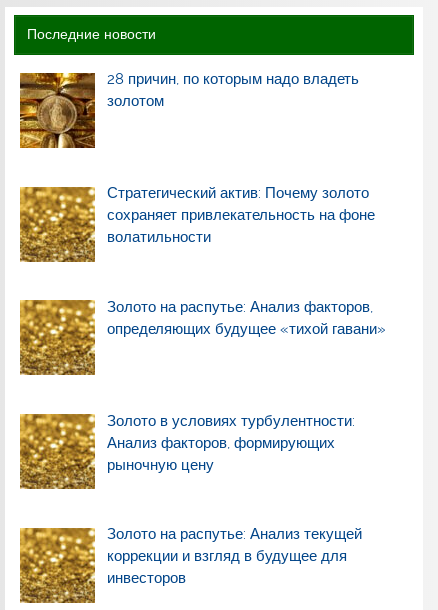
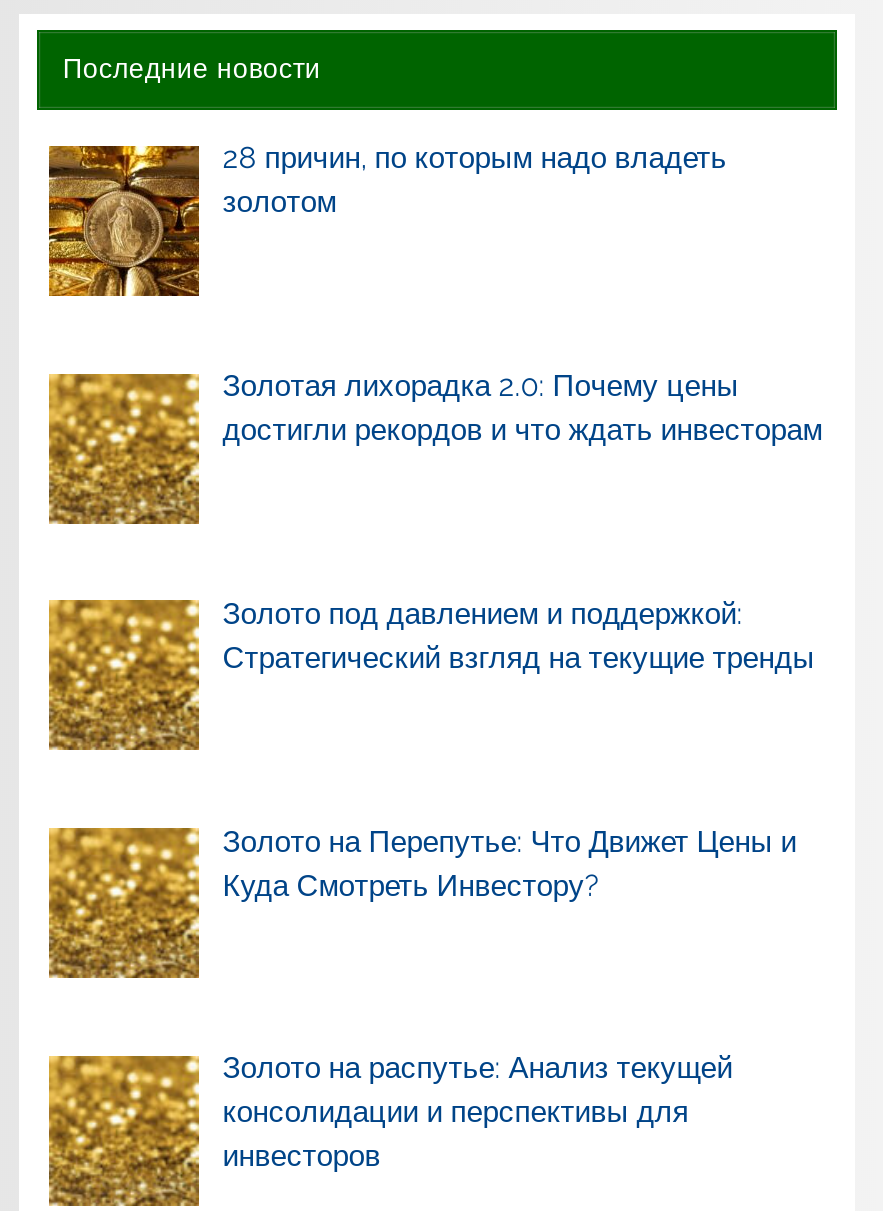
[107,184,375,246] Стратегический актив: Почему золото | сохраняет привлекательность на фоне | волатильности -> [223,368,823,448] Золотая лихорадка 2.0: Почему цены | достигли рекордов и что ждать инвесторам
[107,298,386,338] Золото на распутье: Анализ факторов, | определяющих будущее «тихой гавани» -> [223,596,815,676] Золото под давлением и поддержкой: | Стратегический взгляд на текущие тренды
[107,412,355,474] Золото в условиях турбулентности: | Анализ факторов, формирующих | рыночную цену -> [223,823,797,903] Золото на Перепутье: Что Движет Цены и | Куда Смотреть Инвестору?
[107,547,347,565] коррекции и взгляд в будущее для -> [223,1095,689,1131] консолидации и перспективы для

